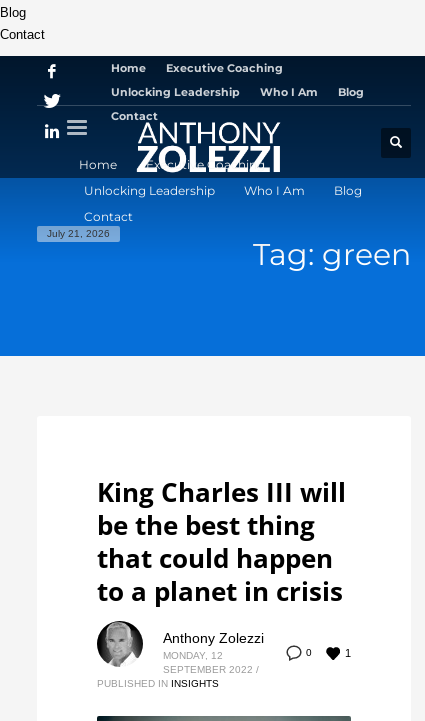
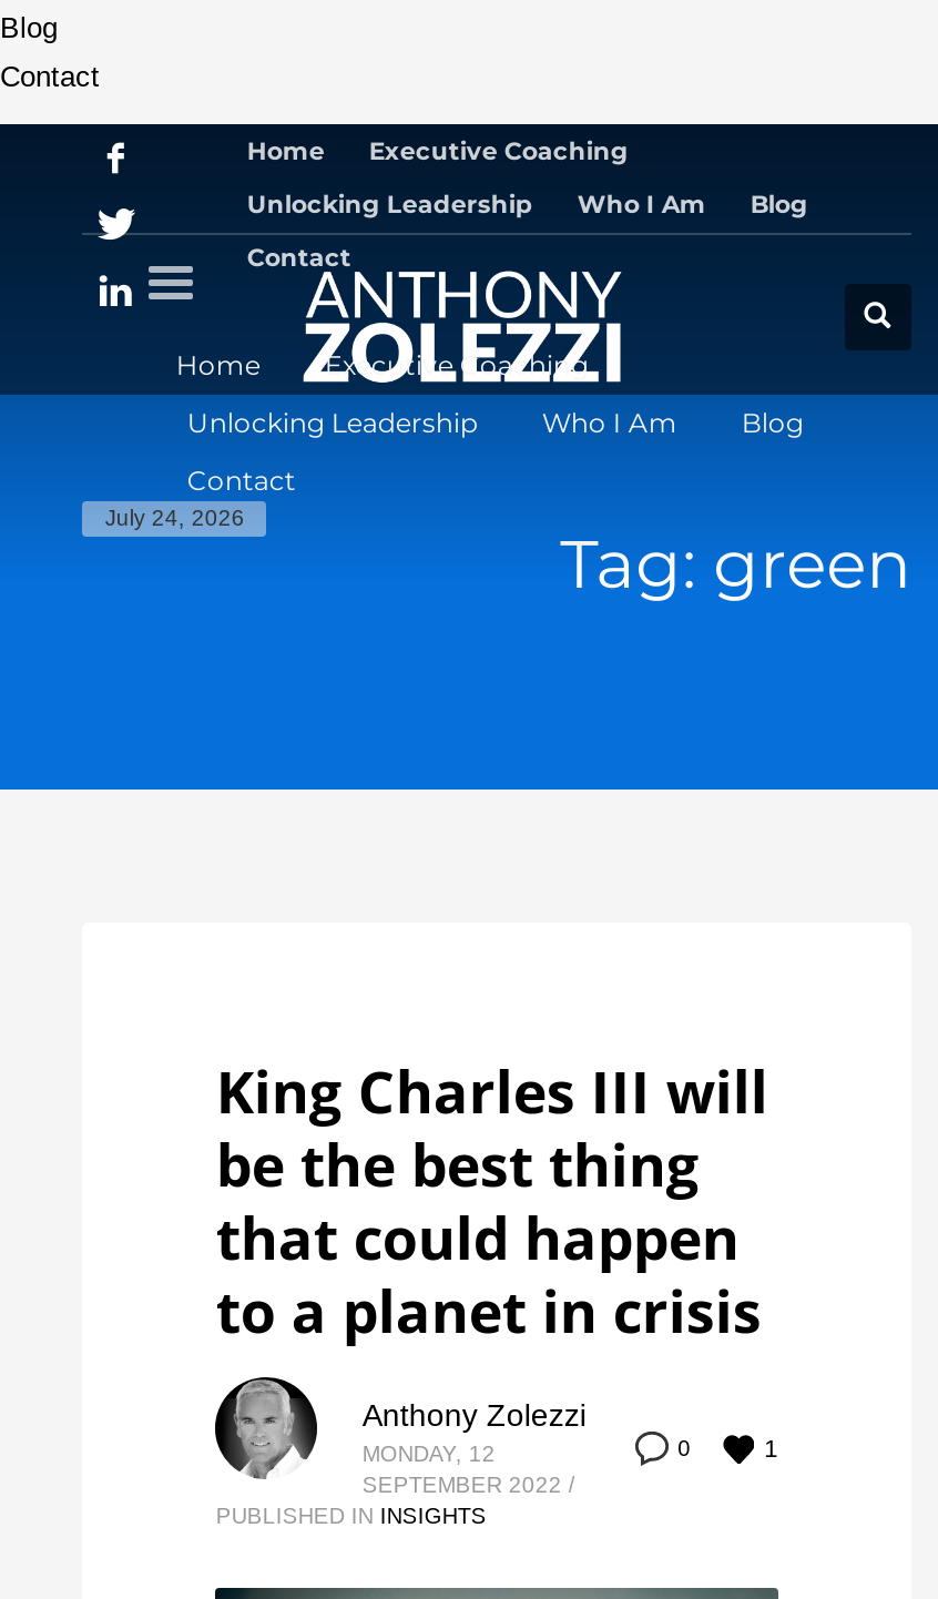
[47,228,110,239] July 21, 2026 -> [105,506,245,530] July 24, 2026

